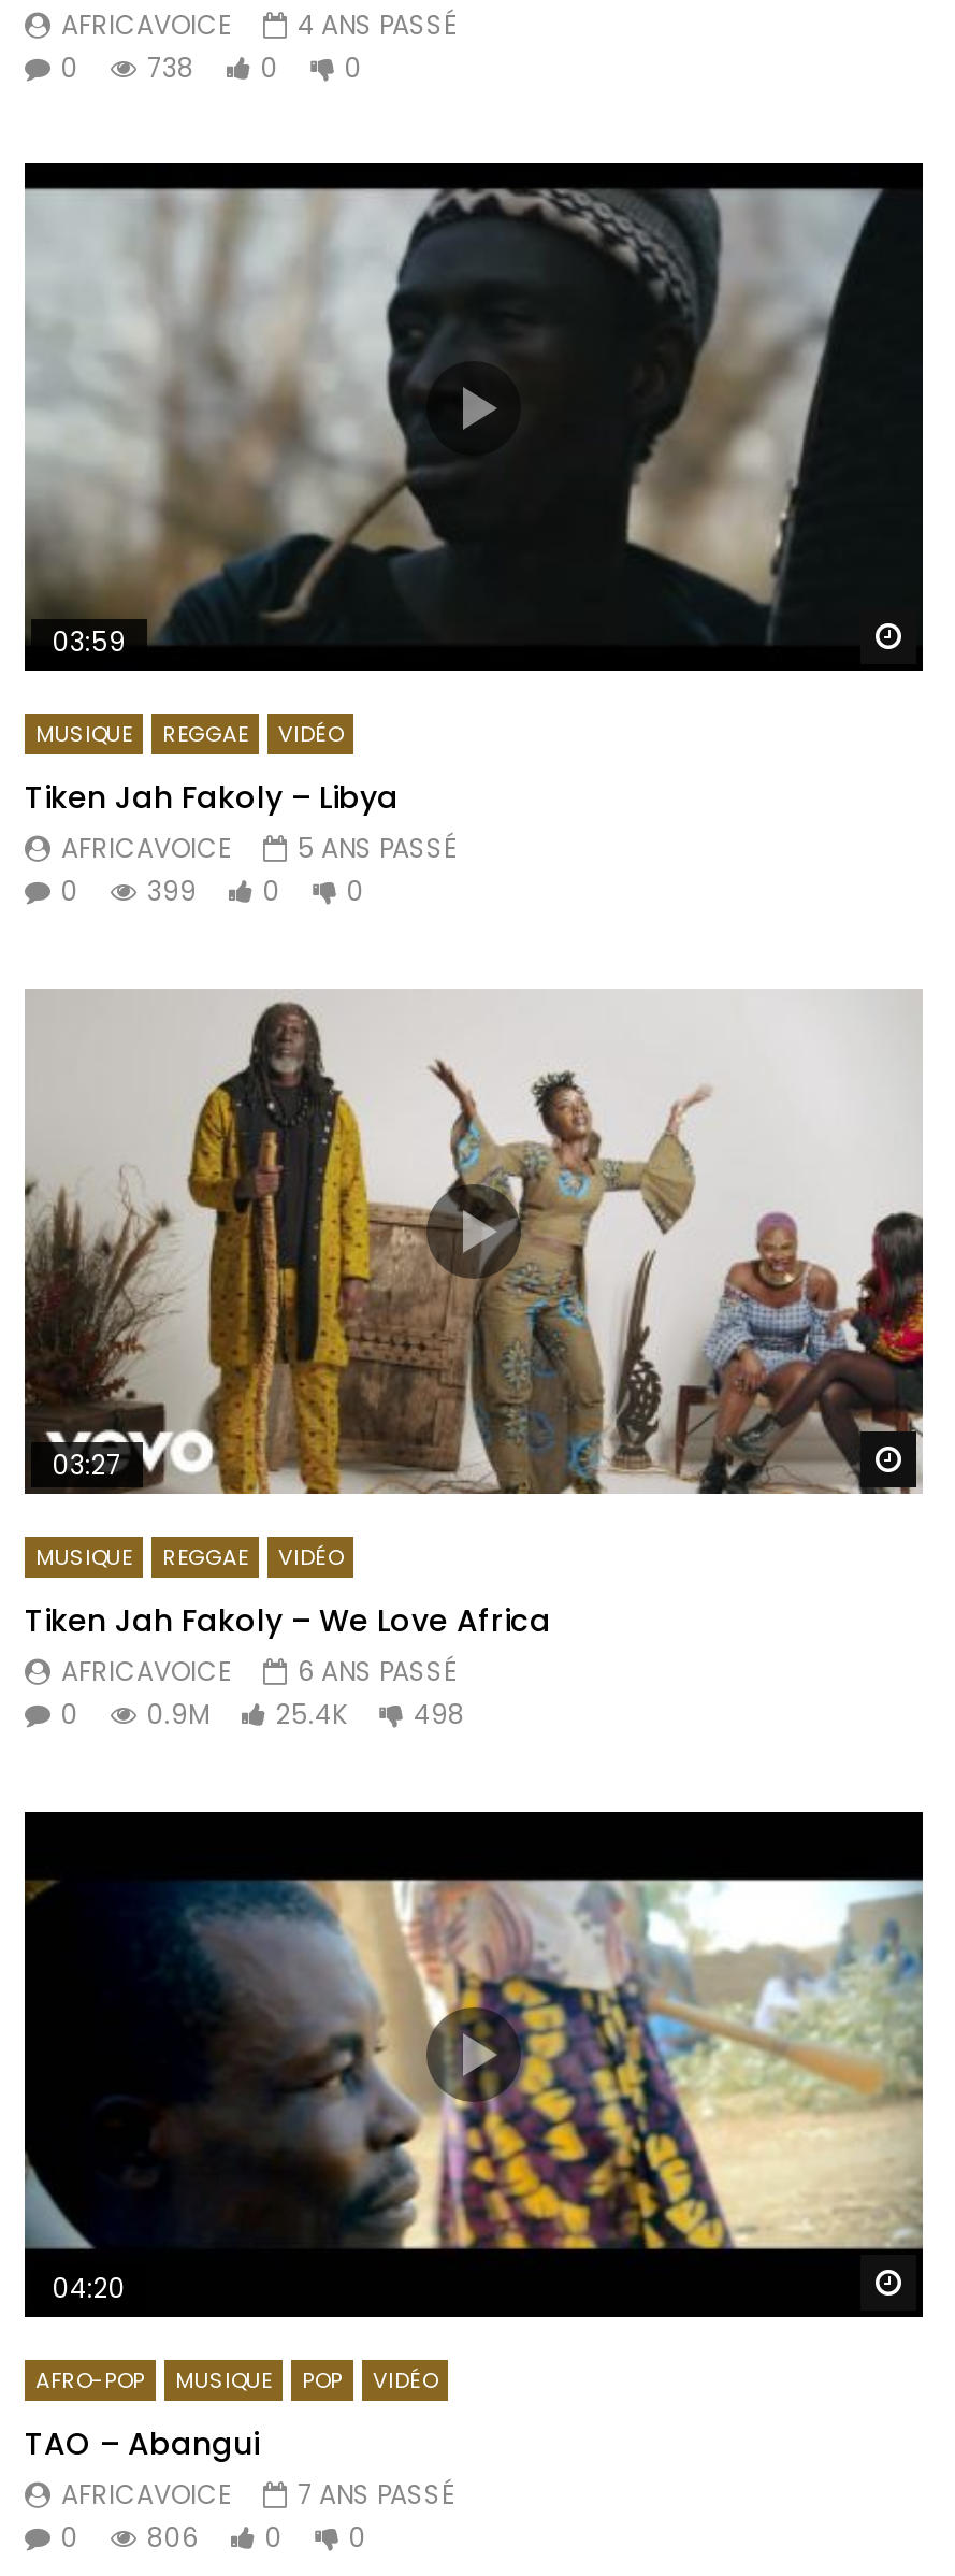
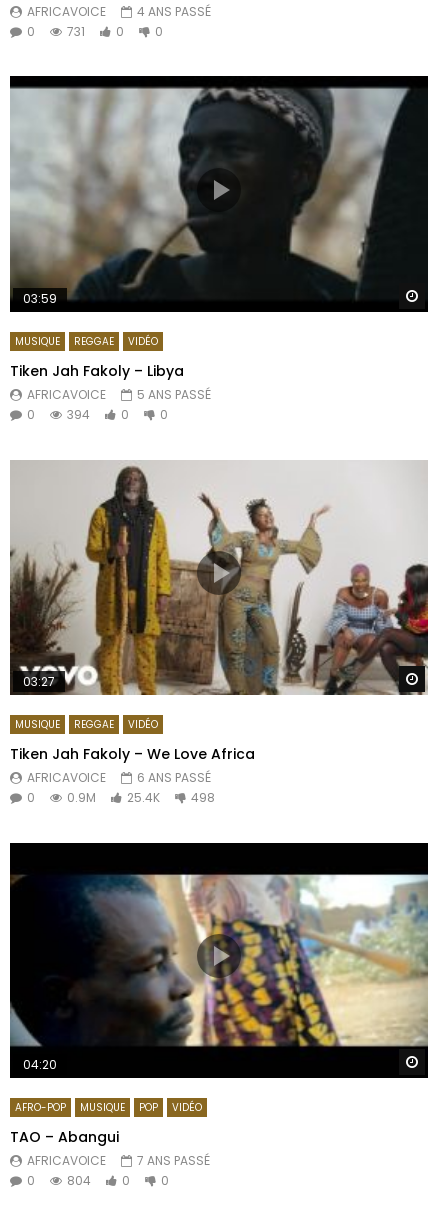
[61,49,362,86] 0 738 0 0 -> [27,23,163,40] 0 731 0 0
[61,873,364,909] 0 399 0 0 -> [27,406,168,423] 0 394 0 0
[61,2519,366,2556] 0 806 0 0 -> [27,1172,169,1189] 0 804 0 0

